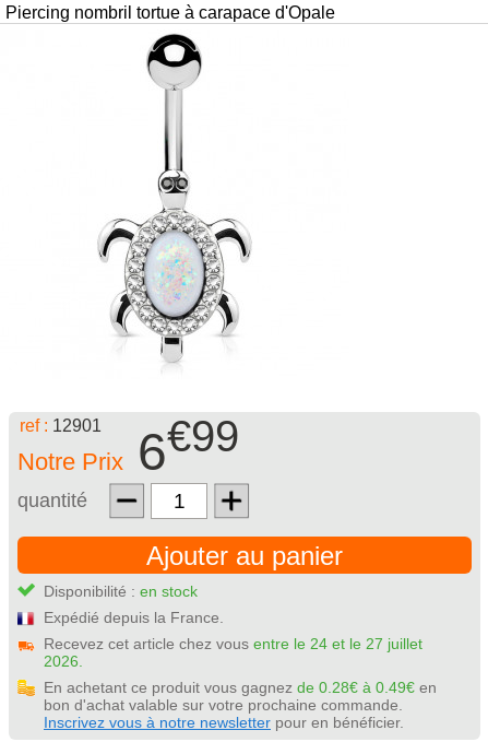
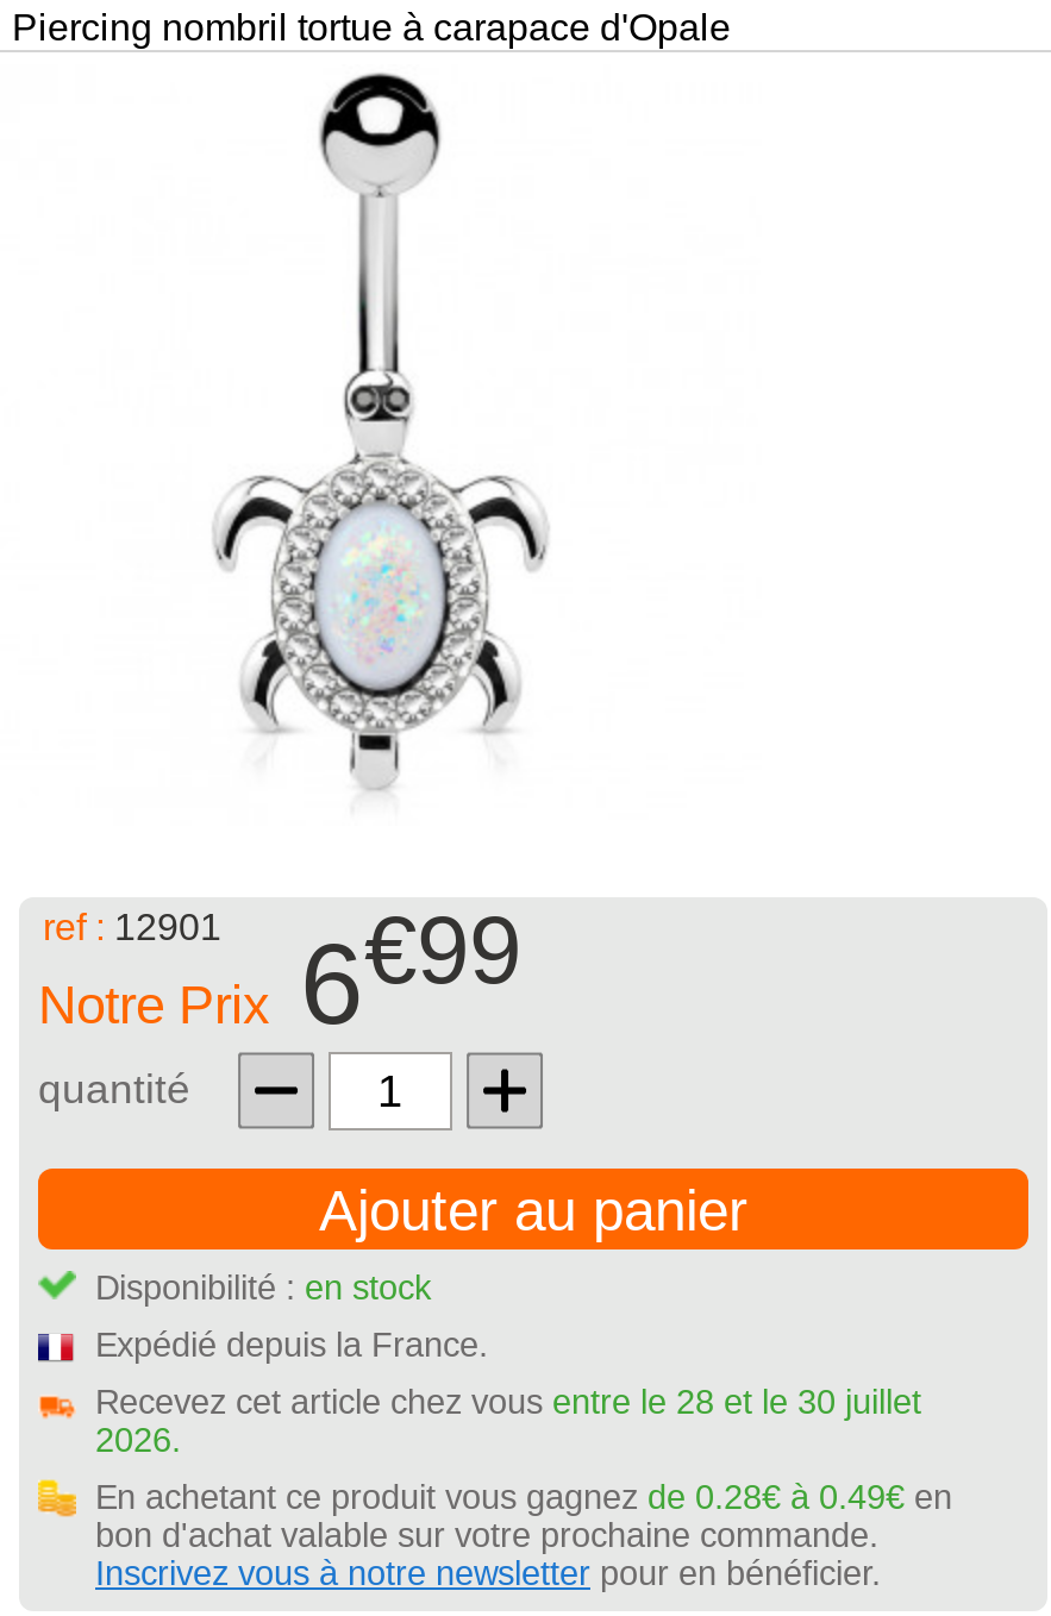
[44,635,422,653] Recevez cet article chez vous entre le 24 et le 27 juillet -> [95,1383,921,1422] Recevez cet article chez vous entre le 28 et le 30 juillet

